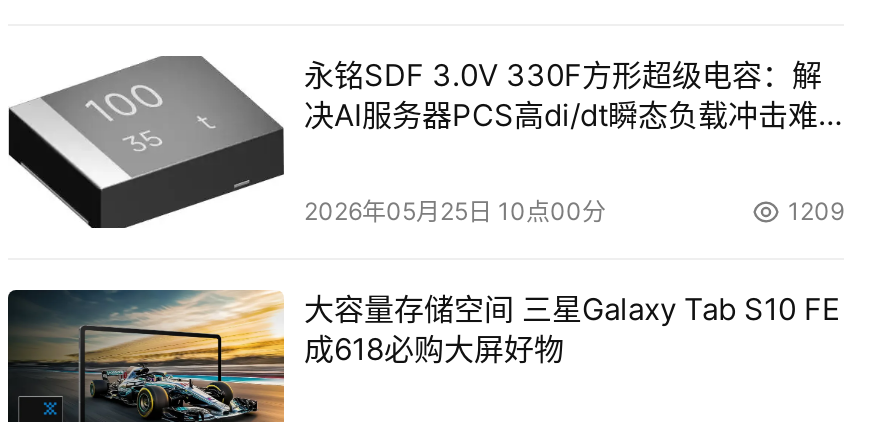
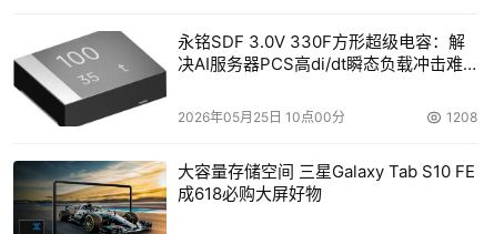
[788,196,844,226] 1209 -> [446,108,477,125] 1208

